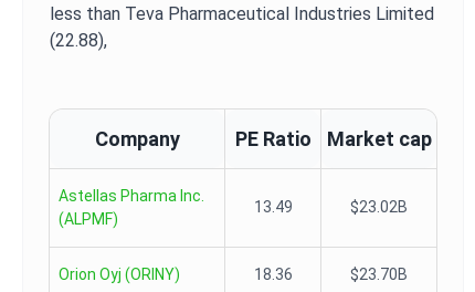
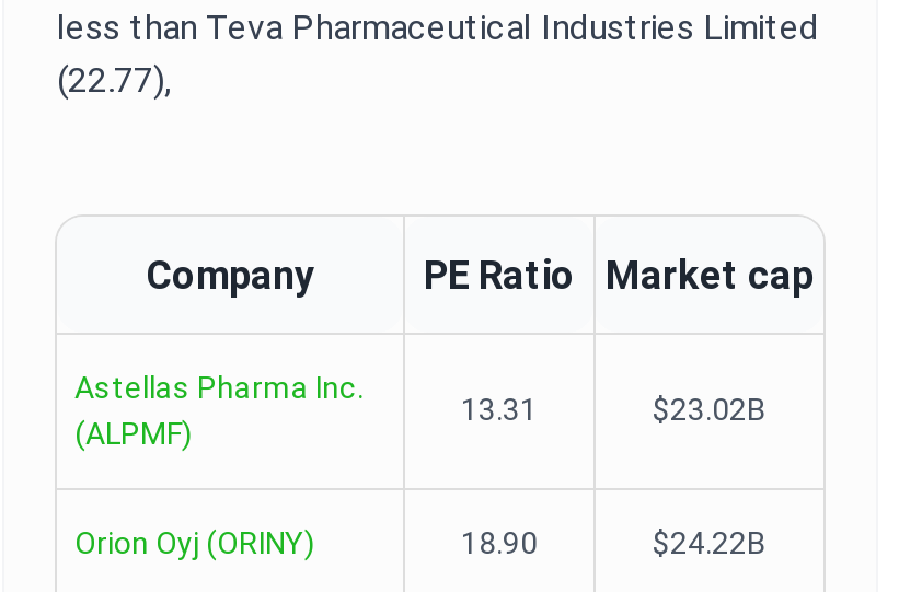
[50,30,107,51] (22.88), -> [57,59,171,101] (22.77),
[254,198,292,216] 13.49 -> [461,392,538,427] 13.31
[254,265,408,283] 18.36 | $23.70B -> [461,525,767,560] 18.90 | $24.22B

